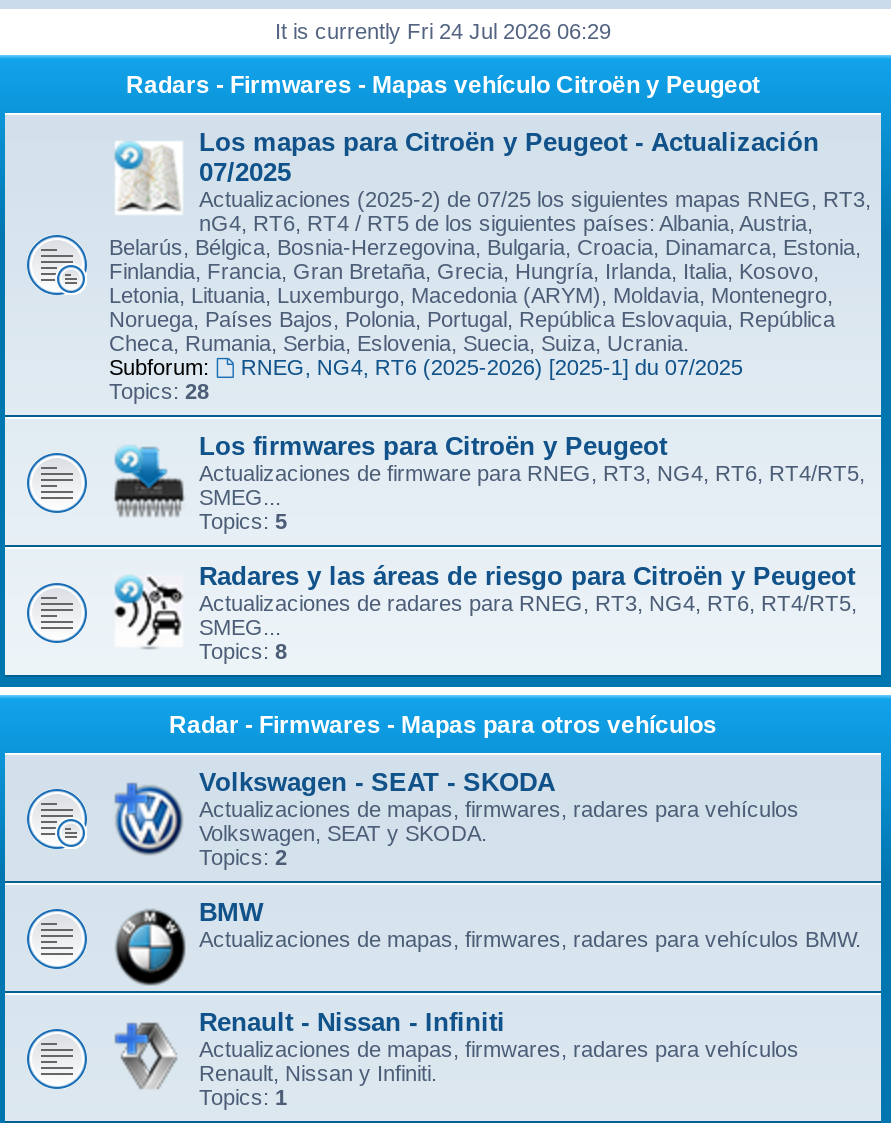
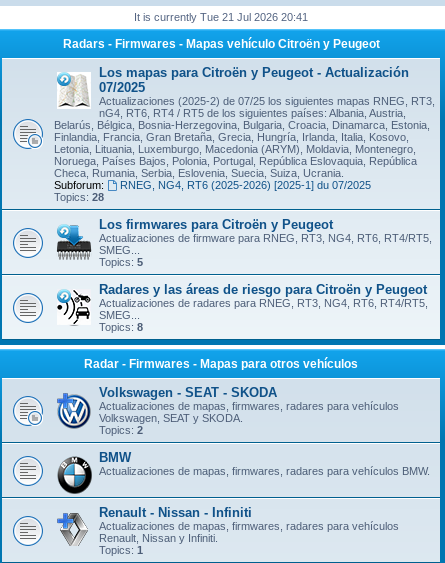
[275,19,611,43] It is currently Fri 24 Jul 2026 06:29 -> [134,11,308,23] It is currently Tue 21 Jul 2026 20:41

